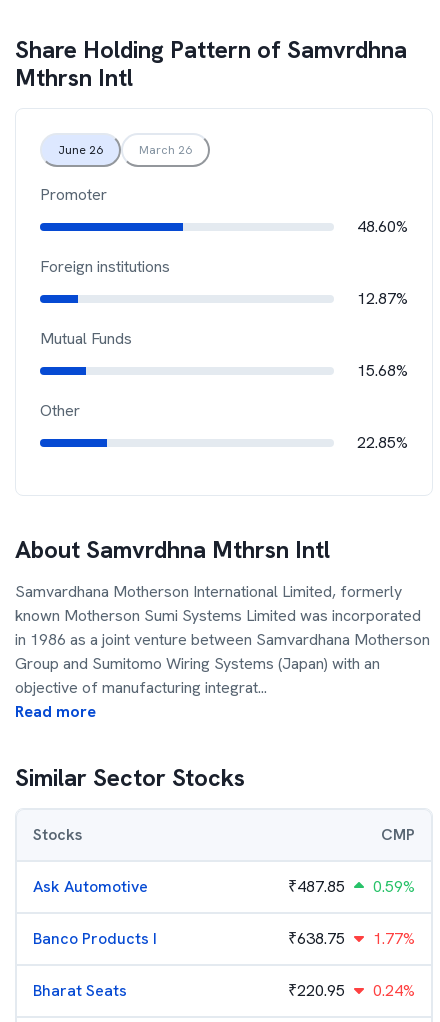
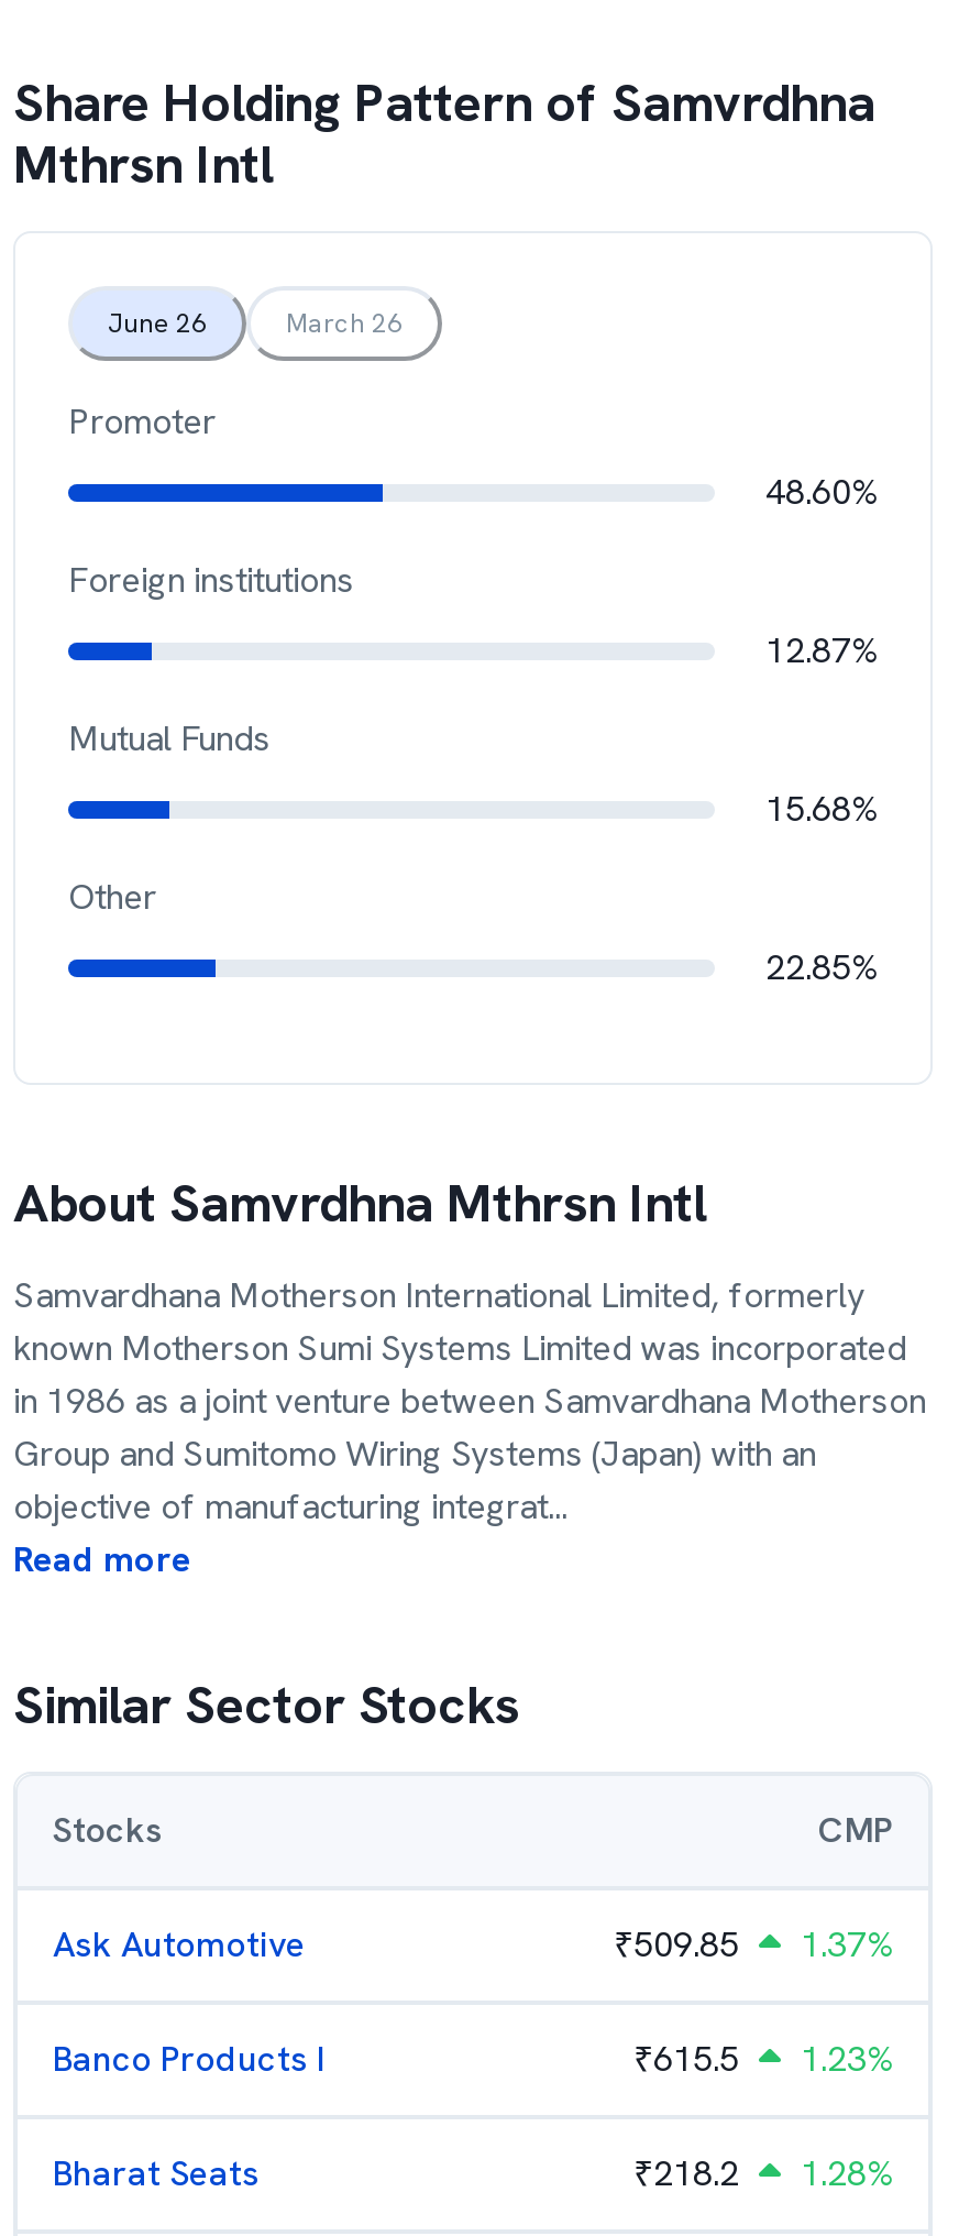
[288,876,345,897] ₹487.85 -> [614,1921,739,1968] ₹509.85
[373,876,415,897] 0.59% -> [801,1921,893,1968] 1.37%
[288,928,345,949] ₹638.75 -> [633,2036,739,2082] ₹615.5
[373,928,415,949] 1.77% -> [801,2036,893,2082] 1.23%
[288,980,345,1001] ₹220.95 -> [633,2150,739,2196] ₹218.2
[373,980,415,1001] 0.24% -> [801,2150,893,2196] 1.28%

